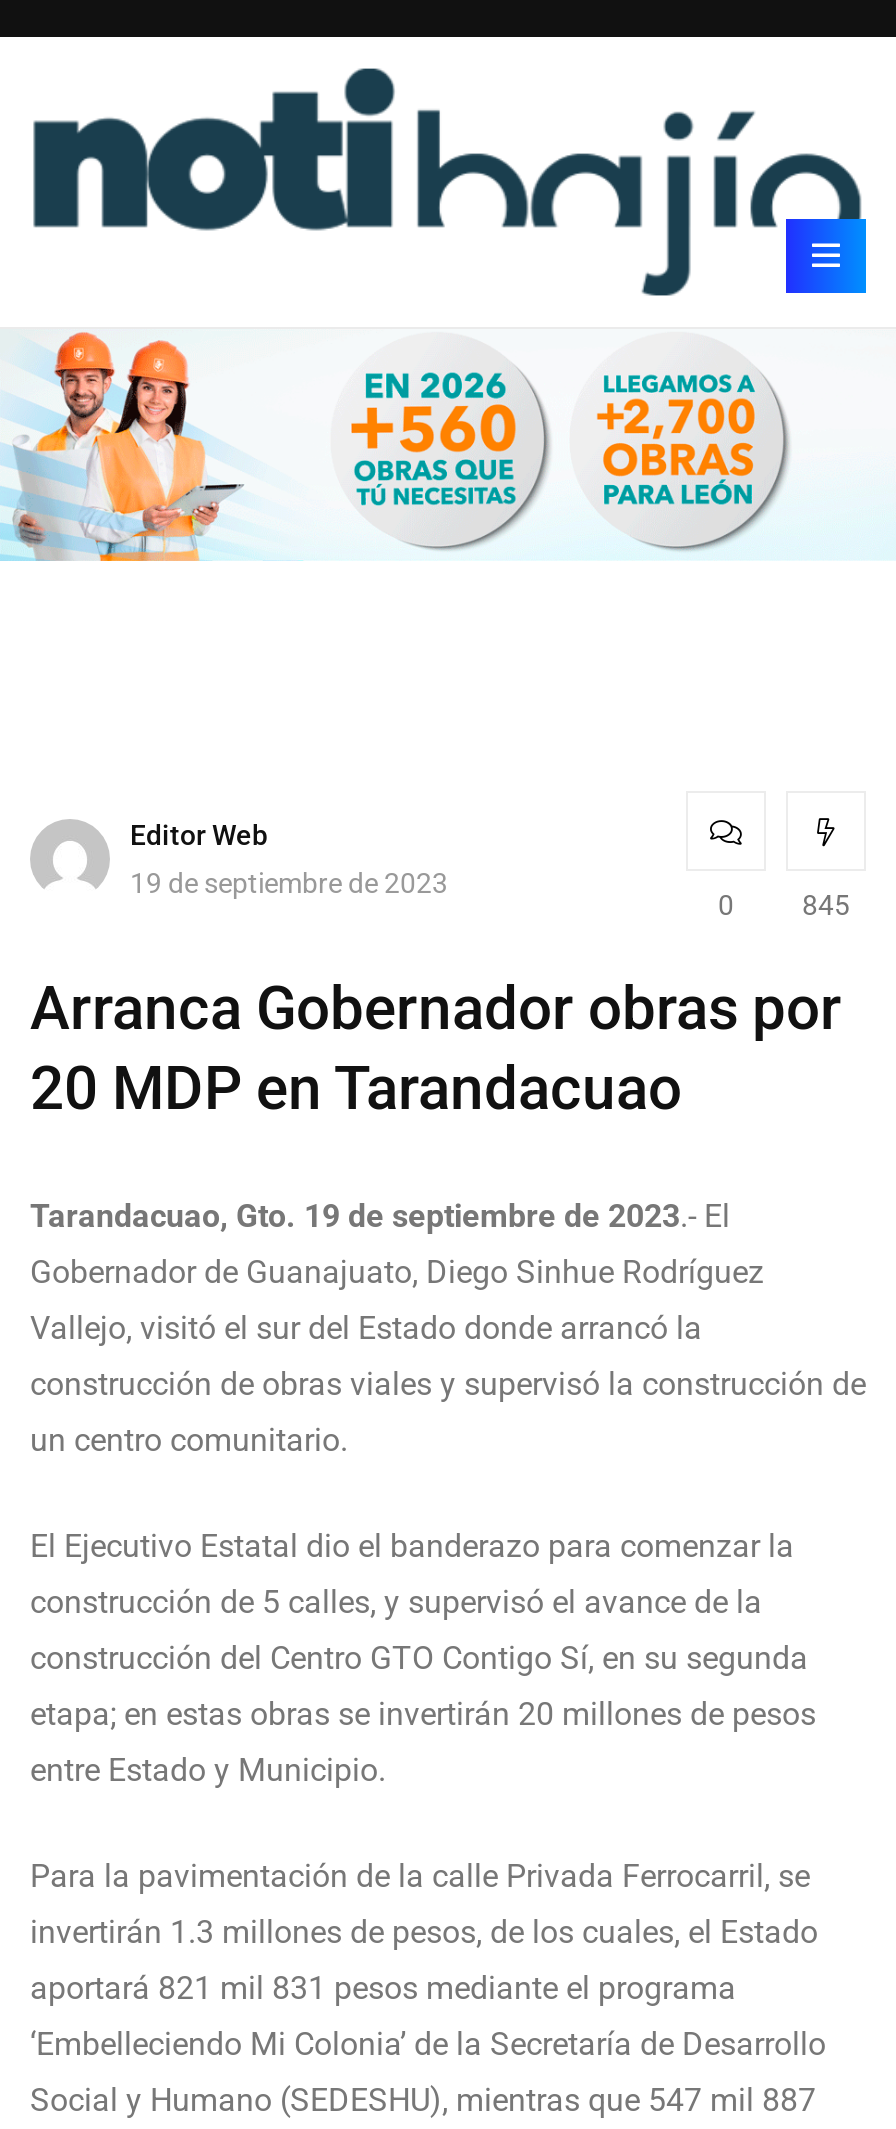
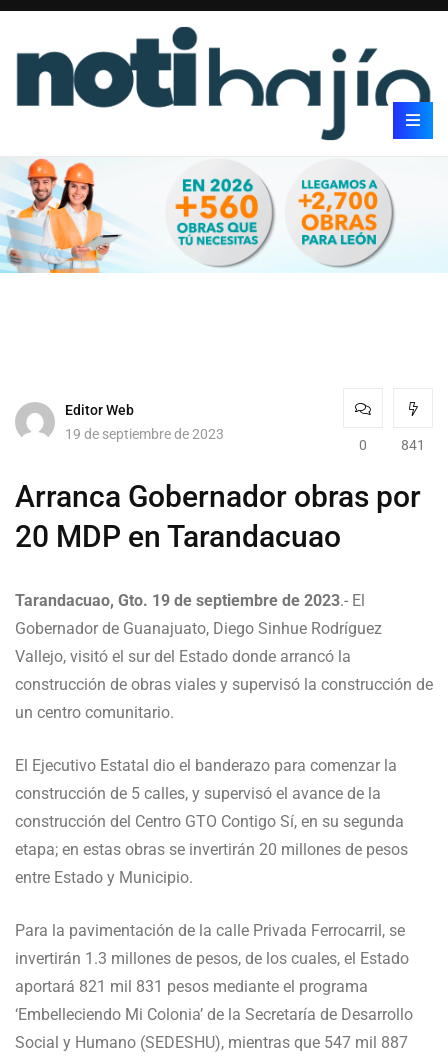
[802,889,850,921] 845 -> [401,437,425,453] 841

